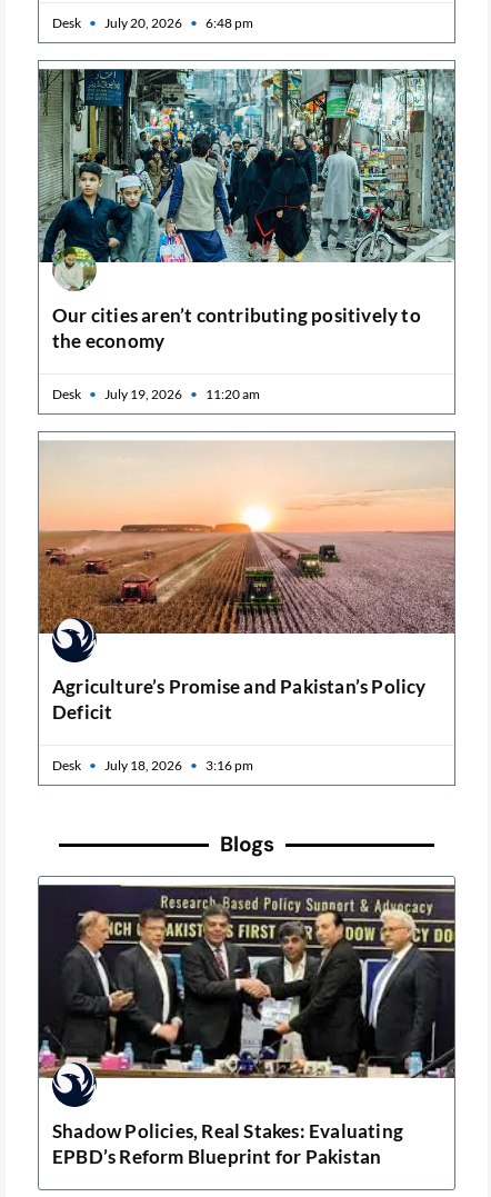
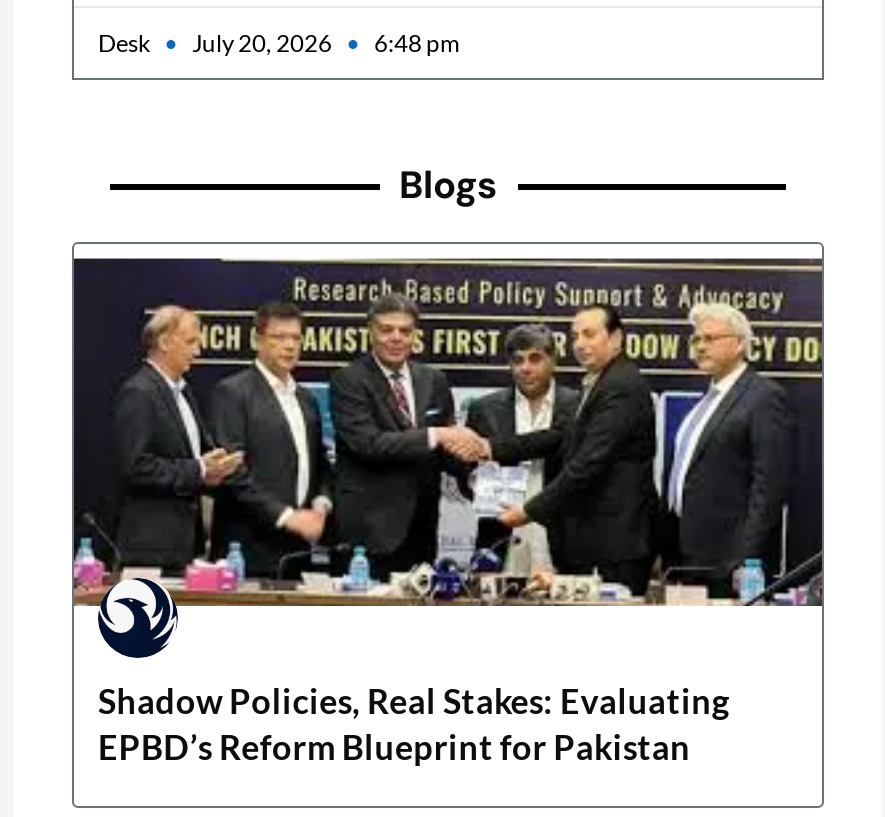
[38,59,455,403] [image] | Our cities aren’t contributing positively to | the economy | Desk | July 19, 2026 | 11:20 am -> none
[38,412,455,774] [image] | Agriculture’s Promise and Pakistan’s Policy | Deficit | Desk | July 18, 2026 | 3:16 pm -> none

